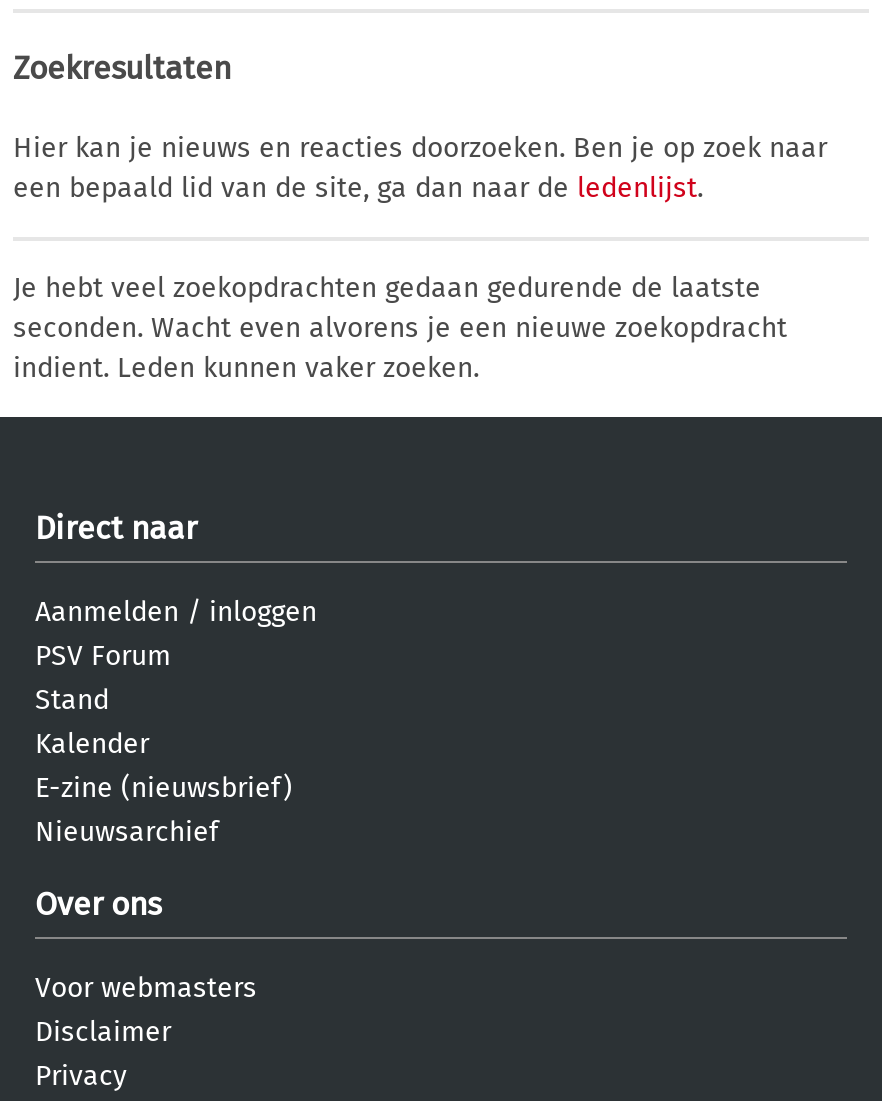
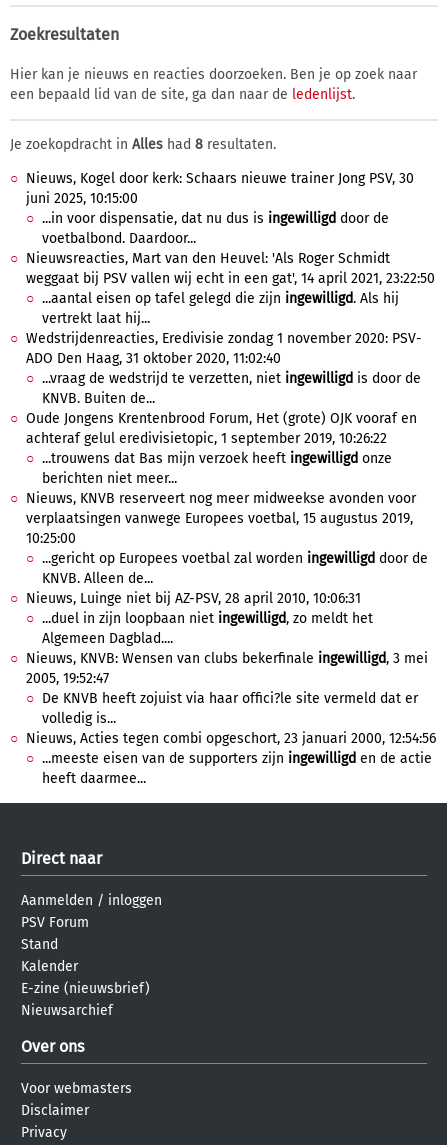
[13,271,787,385] Je hebt veel zoekopdrachten gedaan gedurende de laatste | seconden. Wacht even alvorens je een nieuwe zoekopdracht | indient. Leden kunnen vaker zoeken. -> [10,136,436,787] Je zoekopdracht in Alles had 8 resultaten. | Nieuws, Kogel door kerk: Schaars nieuwe trainer Jong PSV, 30 | juni 2025, 10:15:00 | ...in voor dispensatie, dat nu dus is ingewilligd door de | voetbalbond. Daardoor... | Nieuwsreacties, Mart van den Heuvel: 'Als Roger Schmidt | weggaat bij PSV vallen wij echt in een gat', 14 april 2021, 23:22:50 | ...aantal eisen op tafel gelegd die zijn ingewilligd. Als hij | vertrekt laat hij... | Wedstrijdenreacties, Eredivisie zondag 1 november 2020: PSV- | ADO Den Haag, 31 oktober 2020, 11:02:40 | ...vraag de wedstrijd te verzetten, niet ingewilligd is door de | KNVB. Buiten de... | Oude Jongens Krentenbrood Forum, Het (grote) OJK vooraf en | achteraf gelul eredivisietopic, 1 september 2019, 10:26:22 | ...trouwens dat Bas mijn verzoek heeft ingewilligd onze | berichten niet meer... | Nieuws, KNVB reserveert nog meer midweekse avonden voor | verplaatsingen vanwege Europees voetbal, 15 augustus 2019, | 10:25:00 | ...gericht op Europees voetbal zal worden ingewilligd door de | KNVB. Alleen de... | Nieuws, Luinge niet bij AZ-PSV, 28 april 2010, 10:06:31 | ...duel in zijn loopbaan niet ingewilligd, zo meldt het | Algemeen Dagblad.... | Nieuws, KNVB: Wensen van clubs bekerfinale ingewilligd, 3 mei | 2005, 19:52:47 | De KNVB heeft zojuist via haar offici?le site vermeld dat er | volledig is... | Nieuws, Acties tegen combi opgeschort, 23 januari 2000, 12:54:56 | ...meeste eisen van de supporters zijn ingewilligd en de actie | heeft daarmee...

